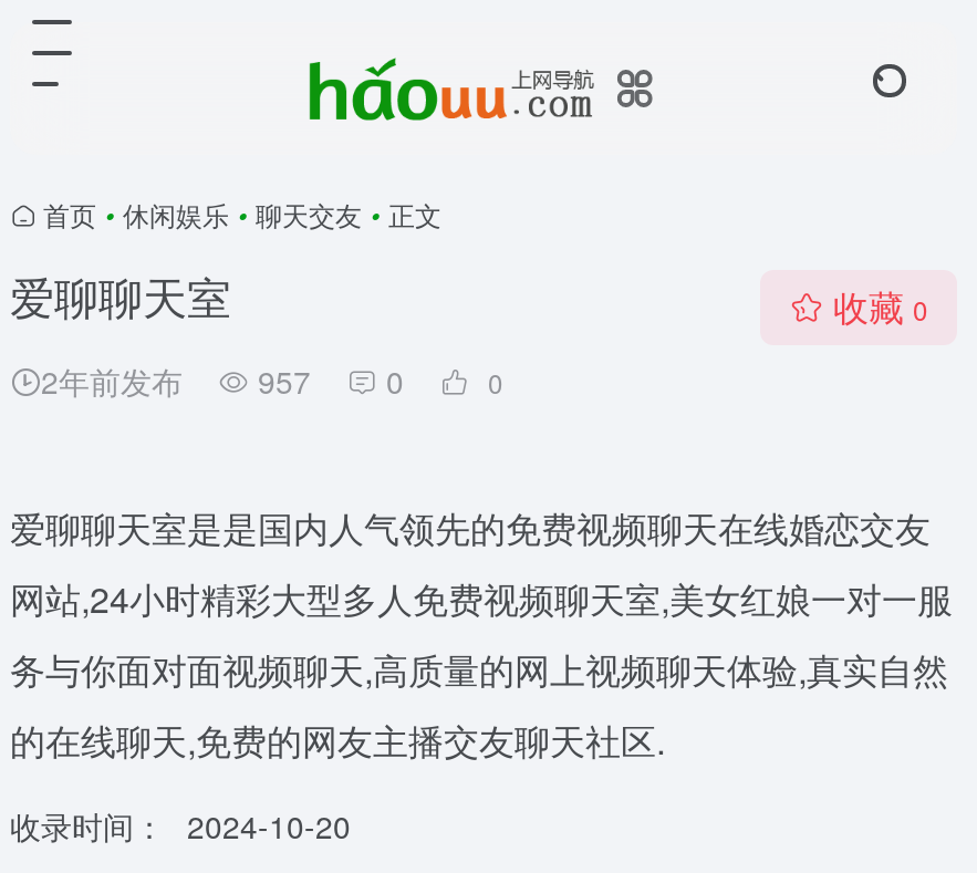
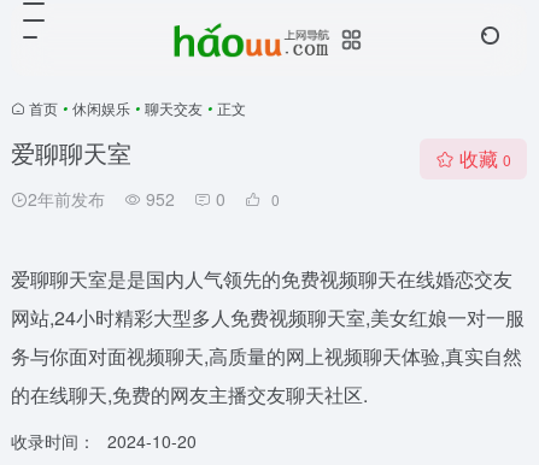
[41,358,404,403] 2年前发布 957 0 -> [28,187,225,211] 2年前发布 952 0

